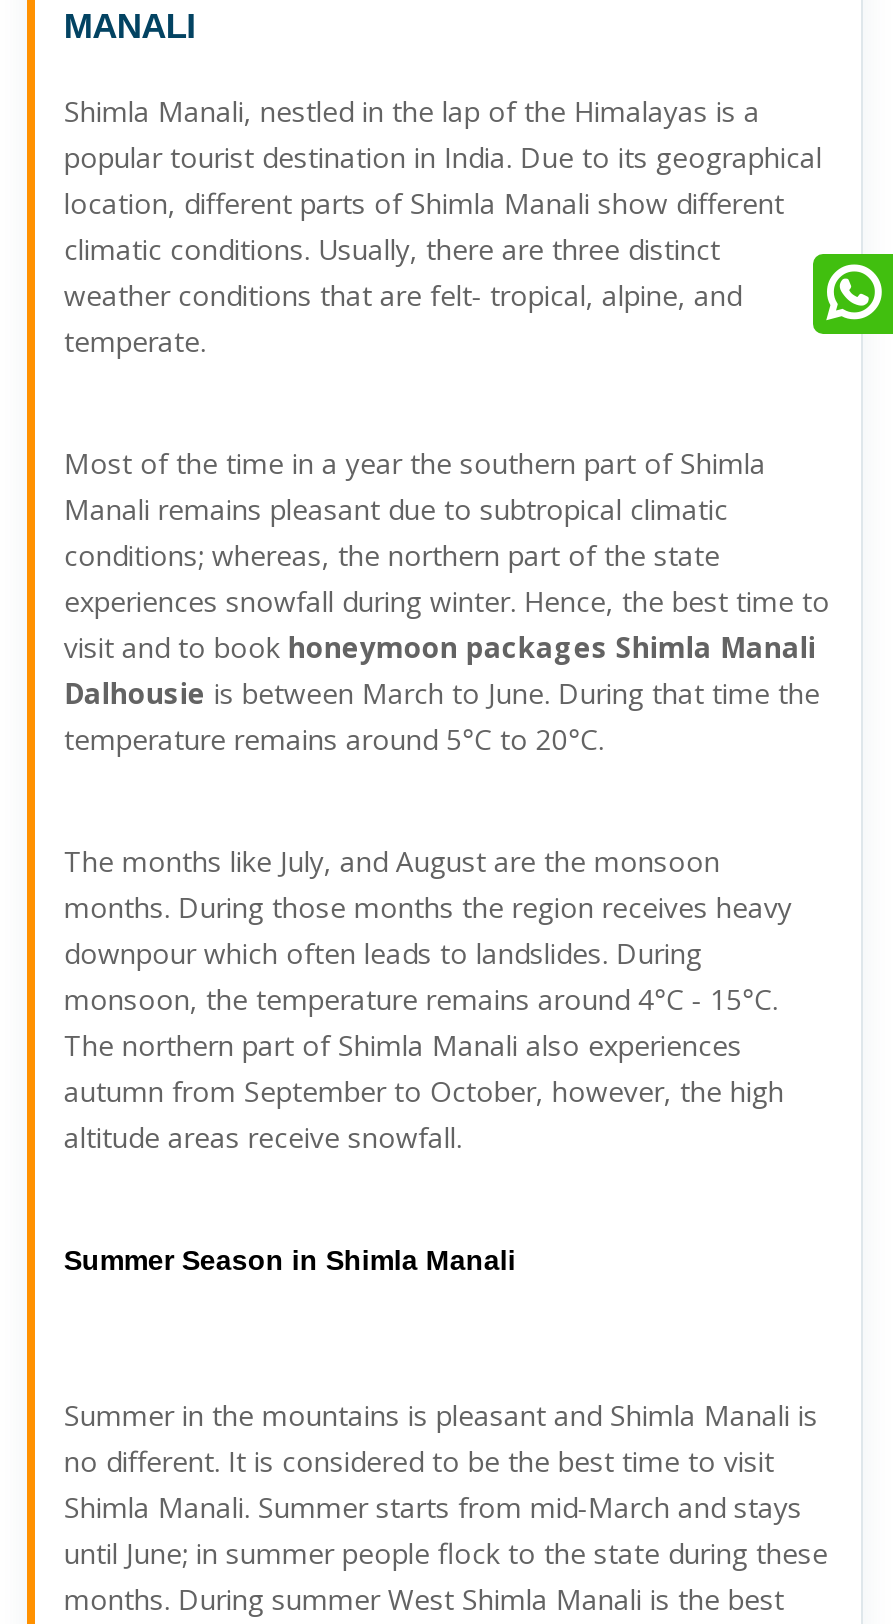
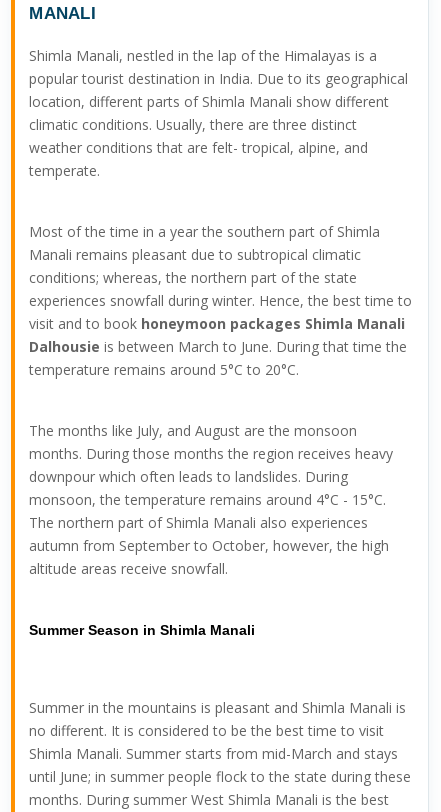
[811,252,887,336] [image] -> none

